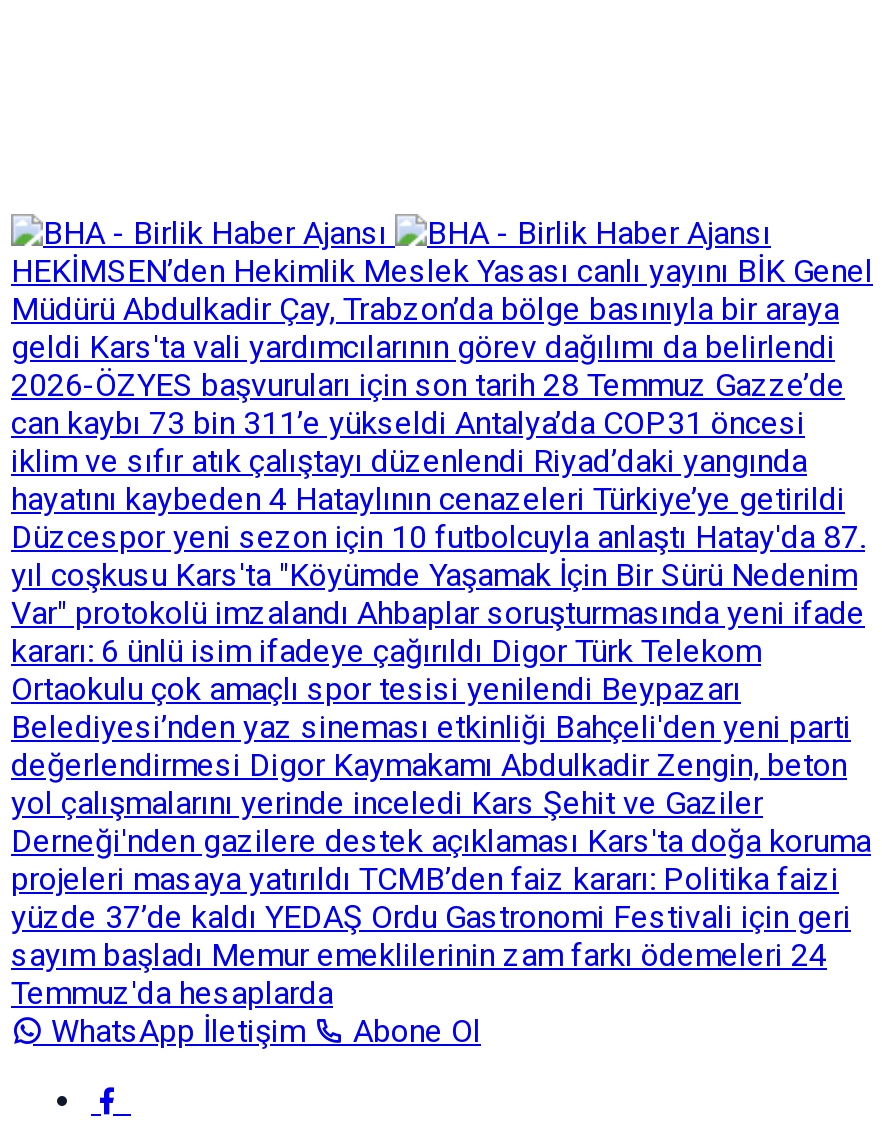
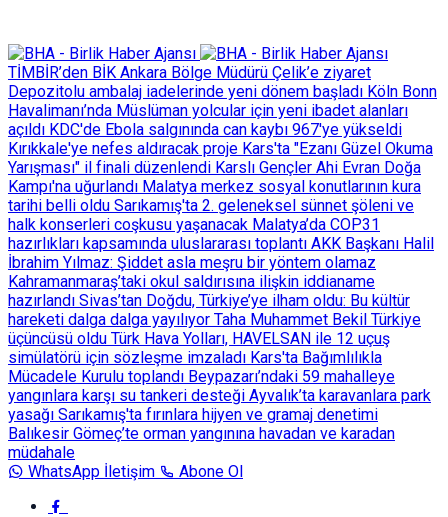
[11,252,873,1012] HEKİMSEN’den Hekimlik Meslek Yasası canlı yayını BİK Genel | Müdürü Abdulkadir Çay, Trabzon’da bölge basınıyla bir araya | geldi Kars'ta vali yardımcılarının görev dağılımı da belirlendi | 2026-ÖZYES başvuruları için son tarih 28 Temmuz Gazze’de | can kaybı 73 bin 311’e yükseldi Antalya’da COP31 öncesi | iklim ve sıfır atık çalıştayı düzenlendi Riyad’daki yangında | hayatını kaybeden 4 Hataylının cenazeleri Türkiye’ye getirildi | Düzcespor yeni sezon için 10 futbolcuyla anlaştı Hatay'da 87. | yıl coşkusu Kars'ta "Köyümde Yaşamak İçin Bir Sürü Nedenim | Var" protokolü imzalandı Ahbaplar soruşturmasında yeni ifade | kararı: 6 ünlü isim ifadeye çağırıldı Digor Türk Telekom | Ortaokulu çok amaçlı spor tesisi yenilendi Beypazarı | Belediyesi’nden yaz sineması etkinliği Bahçeli'den yeni parti | değerlendirmesi Digor Kaymakamı Abdulkadir Zengin, beton | yol çalışmalarını yerinde inceledi Kars Şehit ve Gaziler | Derneği'nden gazilere destek açıklaması Kars'ta doğa koruma | projeleri masaya yatırıldı TCMB’den faiz kararı: Politika faizi | yüzde 37’de kaldı YEDAŞ Ordu Gastronomi Festivali için geri | sayım başladı Memur emeklilerinin zam farkı ödemeleri 24 | Temmuz'da hesaplarda -> [8,63,437,462] TİMBİR’den BİK Ankara Bölge Müdürü Çelik’e ziyaret | Depozitolu ambalaj iadelerinde yeni dönem başladı Köln Bonn | Havalimanı’nda Müslüman yolcular için yeni ibadet alanları | açıldı KDC'de Ebola salgınında can kaybı 967'ye yükseldi | Kırıkkale'ye nefes aldıracak proje Kars'ta "Ezanı Güzel Okuma | Yarışması" il finali düzenlendi Karslı Gençler Ahi Evran Doğa | Kampı'na uğurlandı Malatya merkez sosyal konutlarının kura | tarihi belli oldu Sarıkamış'ta 2. geleneksel sünnet şöleni ve | halk konserleri coşkusu yaşanacak Malatya’da COP31 | hazırlıkları kapsamında uluslararası toplantı AKK Başkanı Halil | İbrahim Yılmaz: Şiddet asla meşru bir yöntem olamaz | Kahramanmaraş’taki okul saldırısına ilişkin iddianame | hazırlandı Sivas’tan Doğdu, Türkiye’ye ilham oldu: Bu kültür | hareketi dalga dalga yayılıyor Taha Muhammet Bekil Türkiye | üçüncüsü oldu Türk Hava Yolları, HAVELSAN ile 12 uçuş | simülatörü için sözleşme imzaladı Kars'ta Bağımlılıkla | Mücadele Kurulu toplandı Beypazarı’ndaki 59 mahalleye | yangınlara karşı su tankeri desteği Ayvalık’ta karavanlara park | yasağı Sarıkamış'ta fırınlara hijyen ve gramaj denetimi | Balıkesir Gömeç’te orman yangınına havadan ve karadan | müdahale

